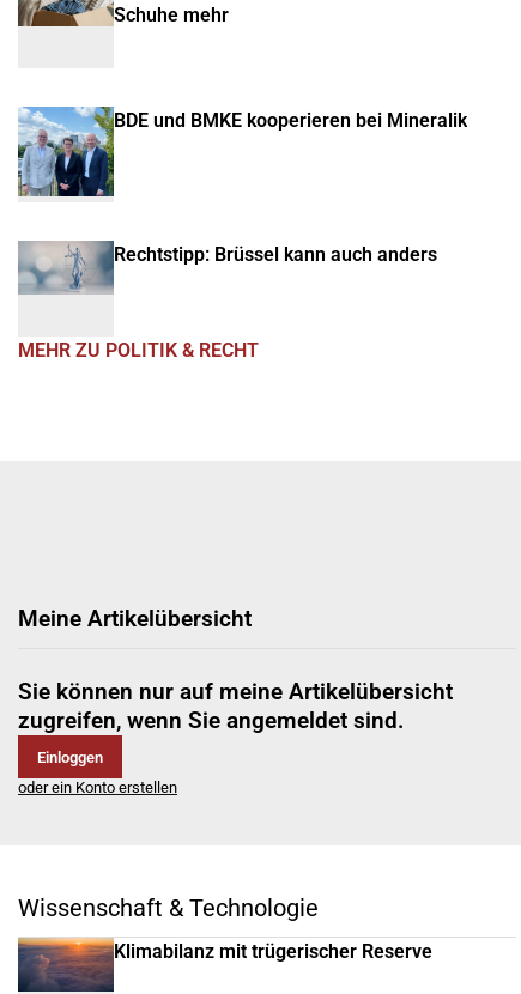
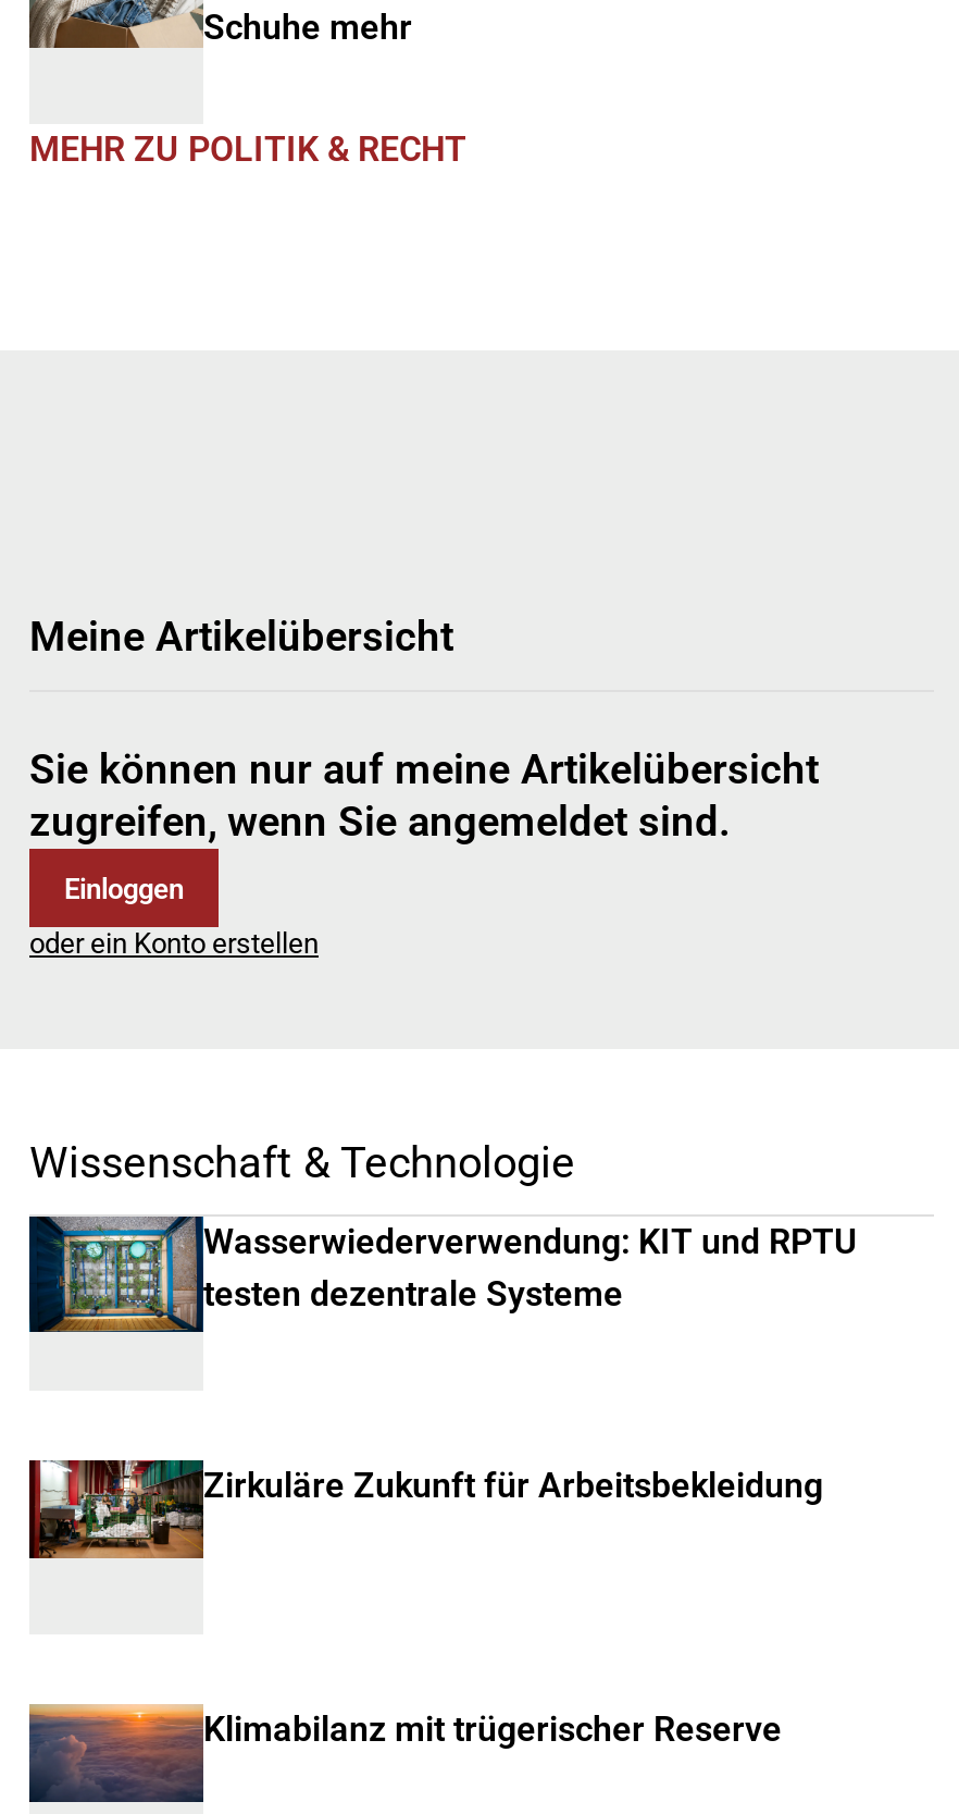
[17,105,467,198] [image] | BDE und BMKE kooperieren bei Mineralik -> none
[18,241,437,295] [image] | Rechtstipp: Brüssel kann auch anders -> none
moved [18,339,453,922] -> [29,128,819,1188]: MEHR ZU POLITIK & RECHT | Meine Artikelübersicht | Sie können nur auf meine Artikelübersicht | zugreifen, wenn Sie angemeldet sind. | Einloggen | oder ein Konto erstellen | Wissenschaft & Technologie
none -> [27,1214,858,1334] [image] | Wasserwiederverwendung: KIT und RPTU | testen dezentrale Systeme
none -> [27,1458,823,1560] [image] | Zirkuläre Zukunft für Arbeitsbekleidung

